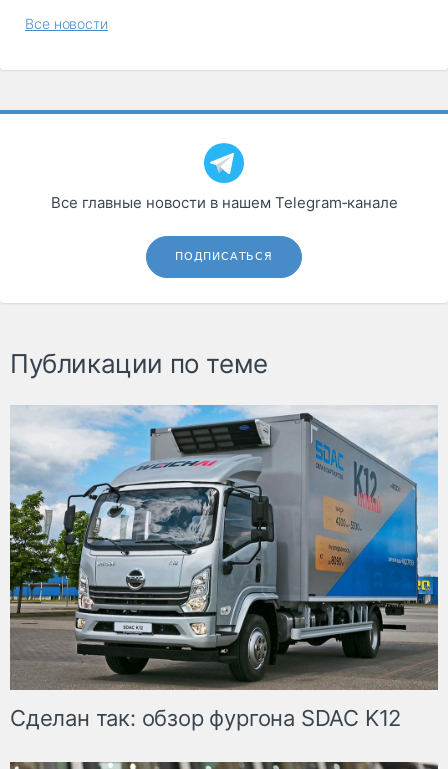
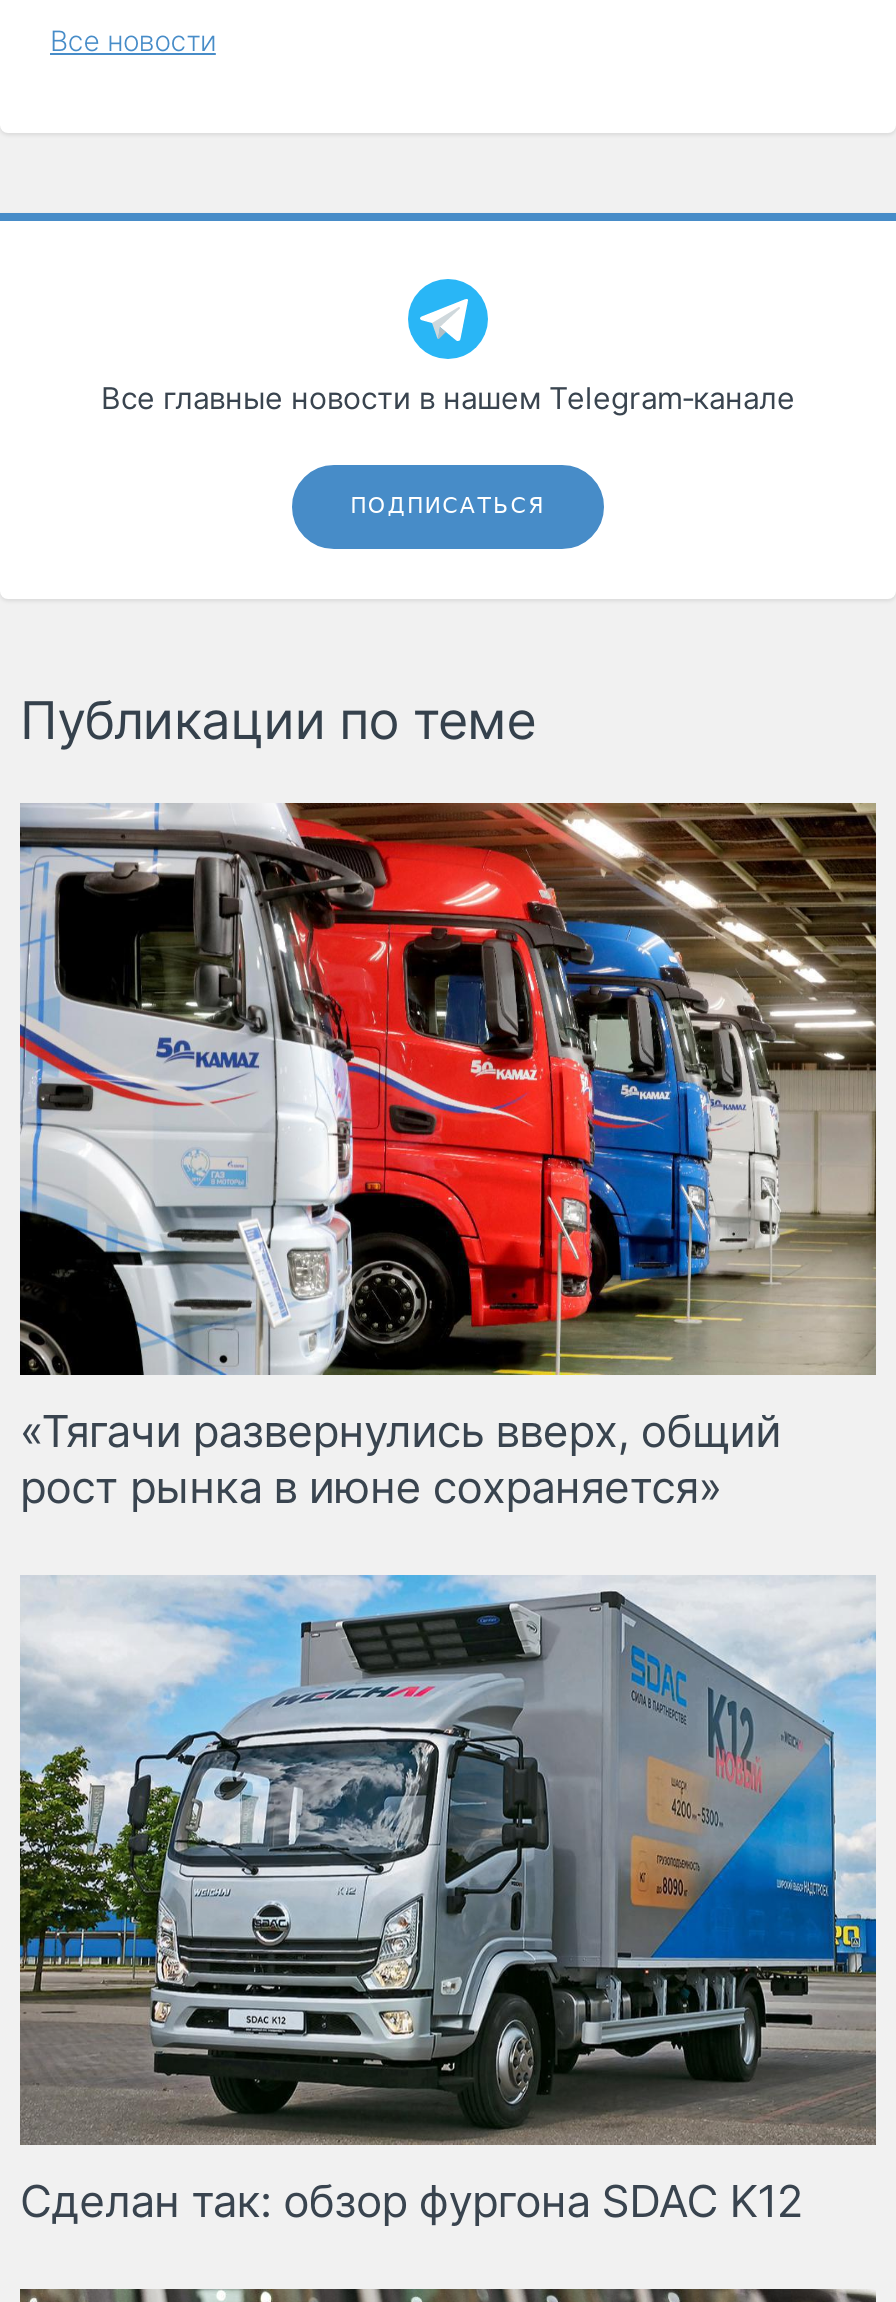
none -> [18,801,878,1512] [image] | «Тягачи развернулись вверх, общий | рост рынка в июне сохраняется»

